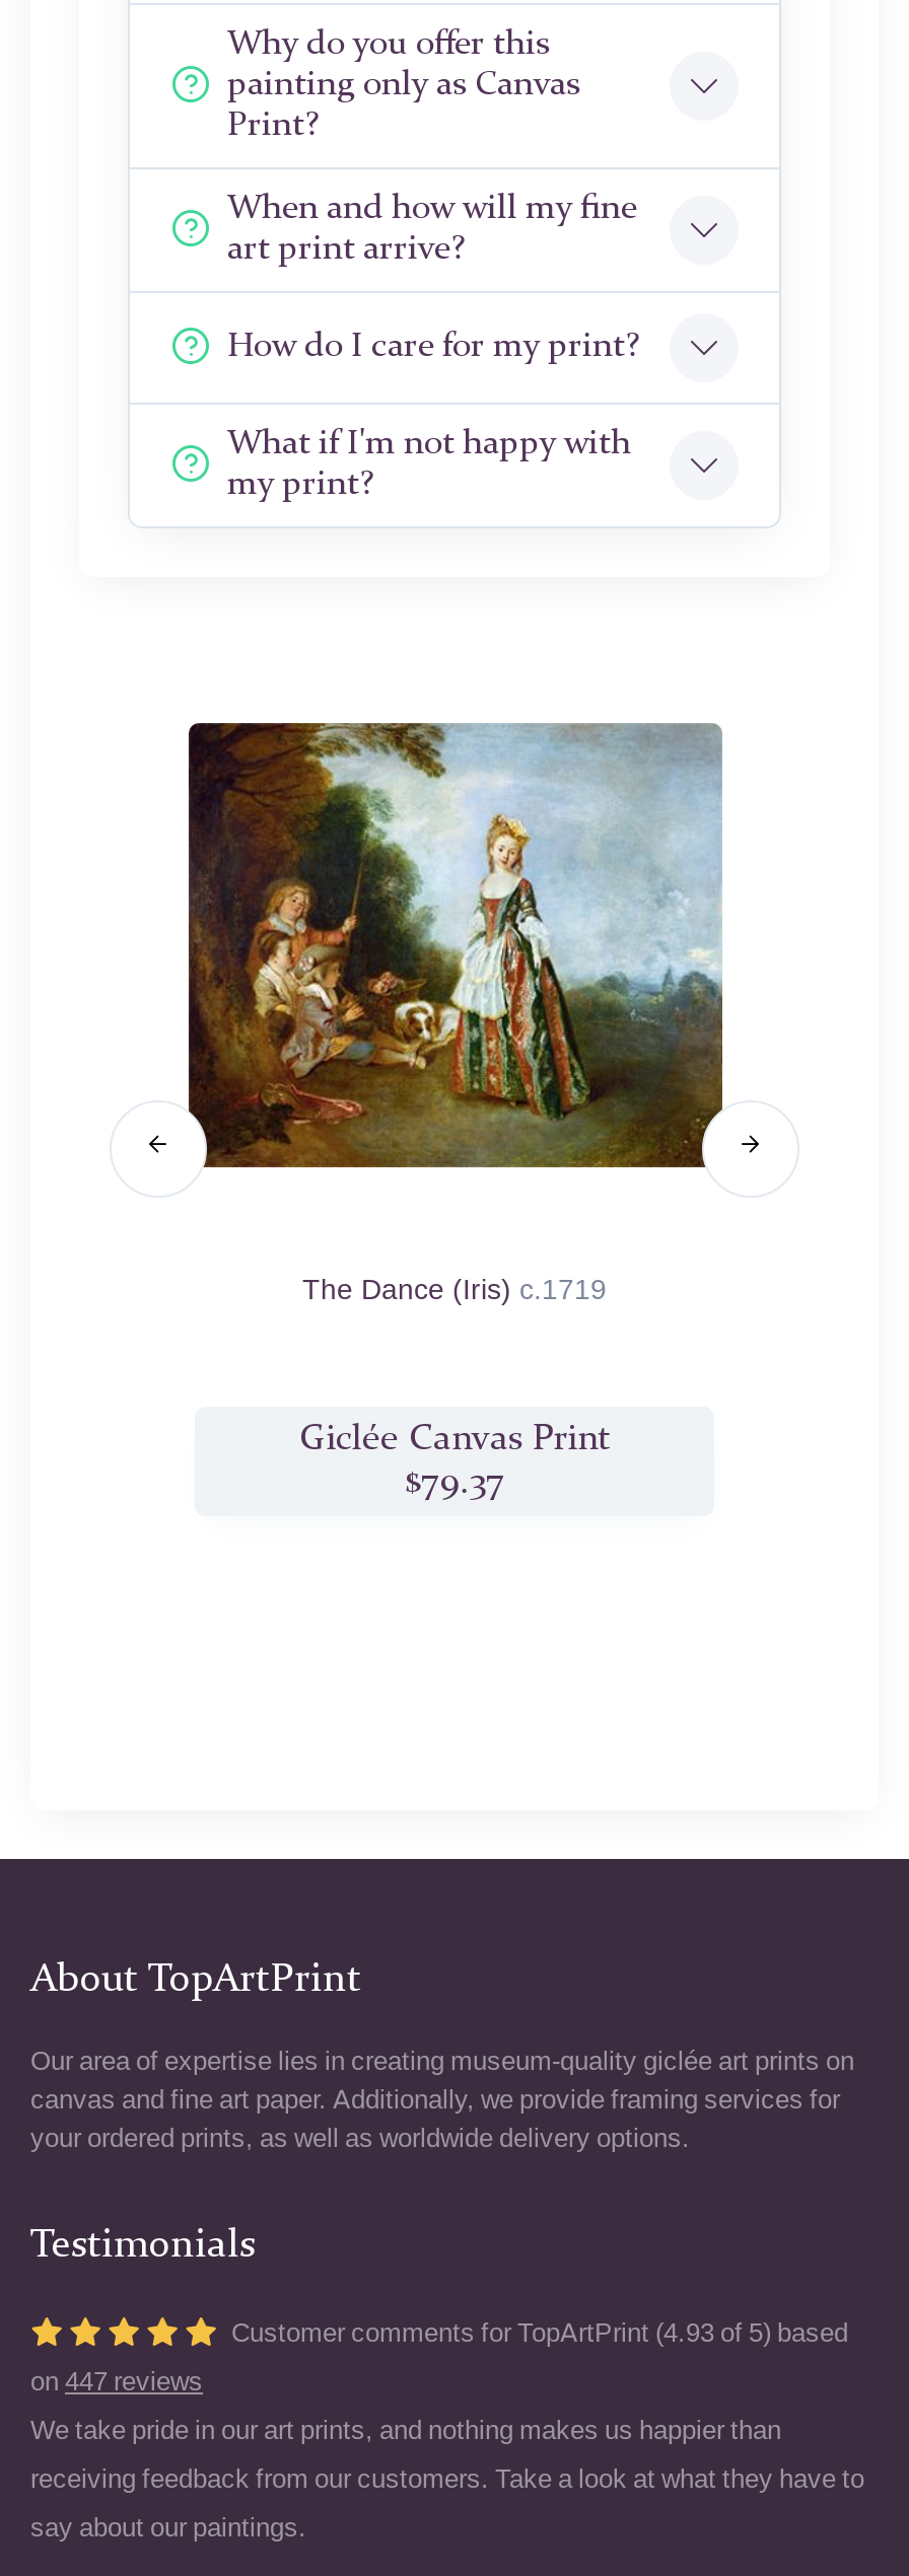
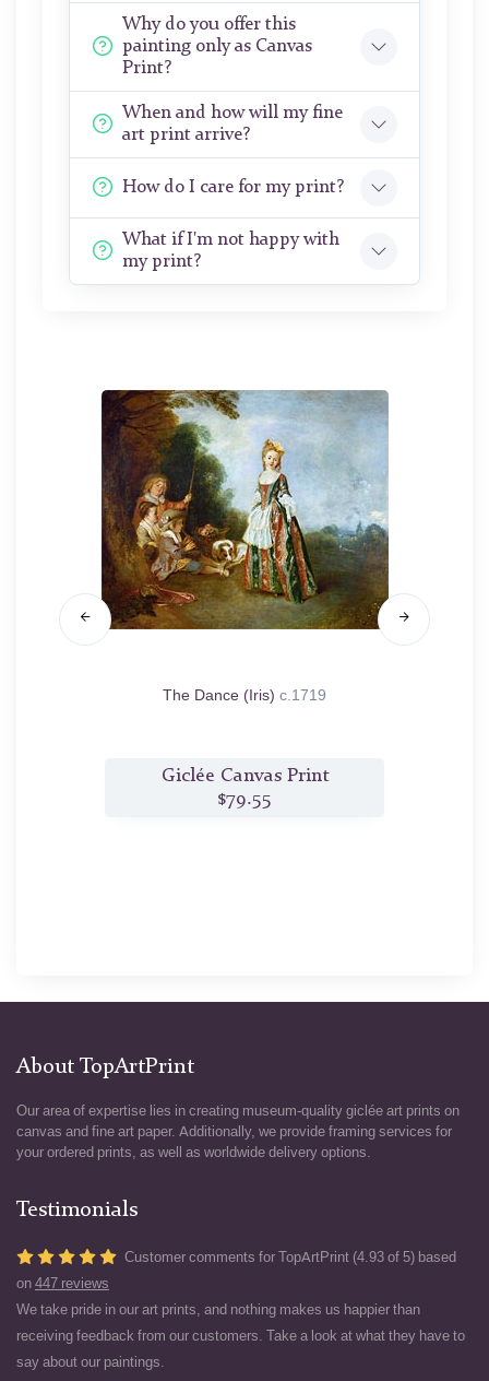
[405,1464,504,1501] $79.37 -> [217,789,272,809] $79.55

